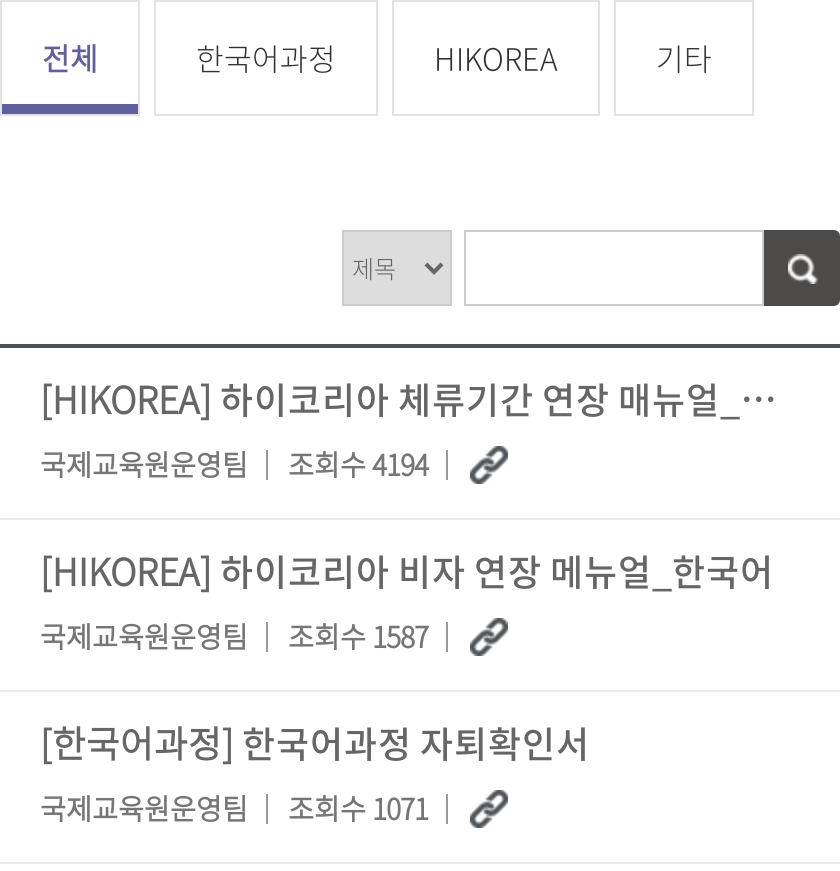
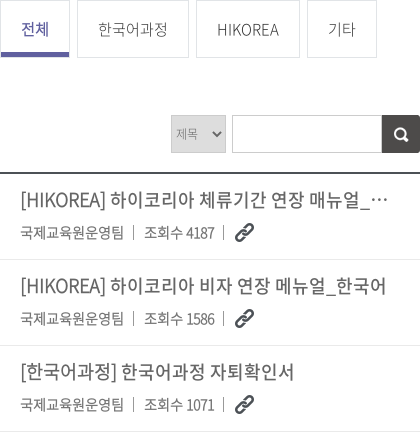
[40,444,428,484] 국제교육원운영팀 조회수 4194 -> [20,222,214,242] 국제교육원운영팀 조회수 4187
[40,616,428,656] 국제교육원운영팀 조회수 1587 -> [20,308,214,328] 국제교육원운영팀 조회수 1586

